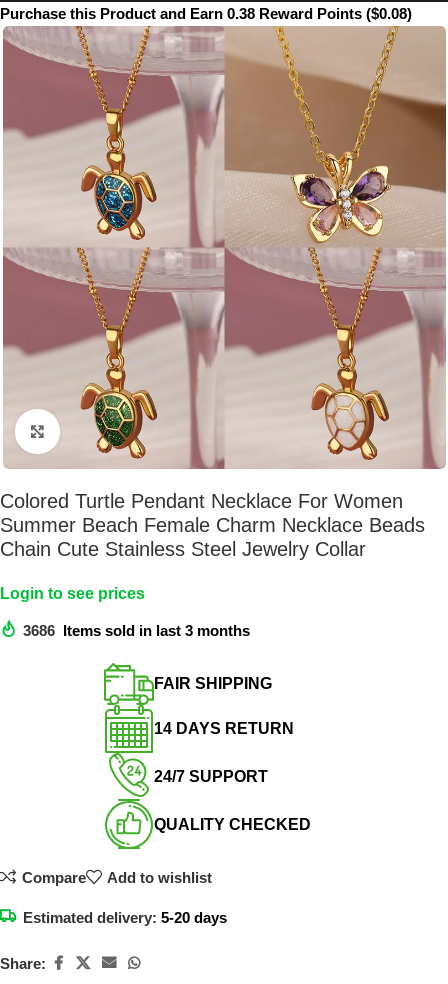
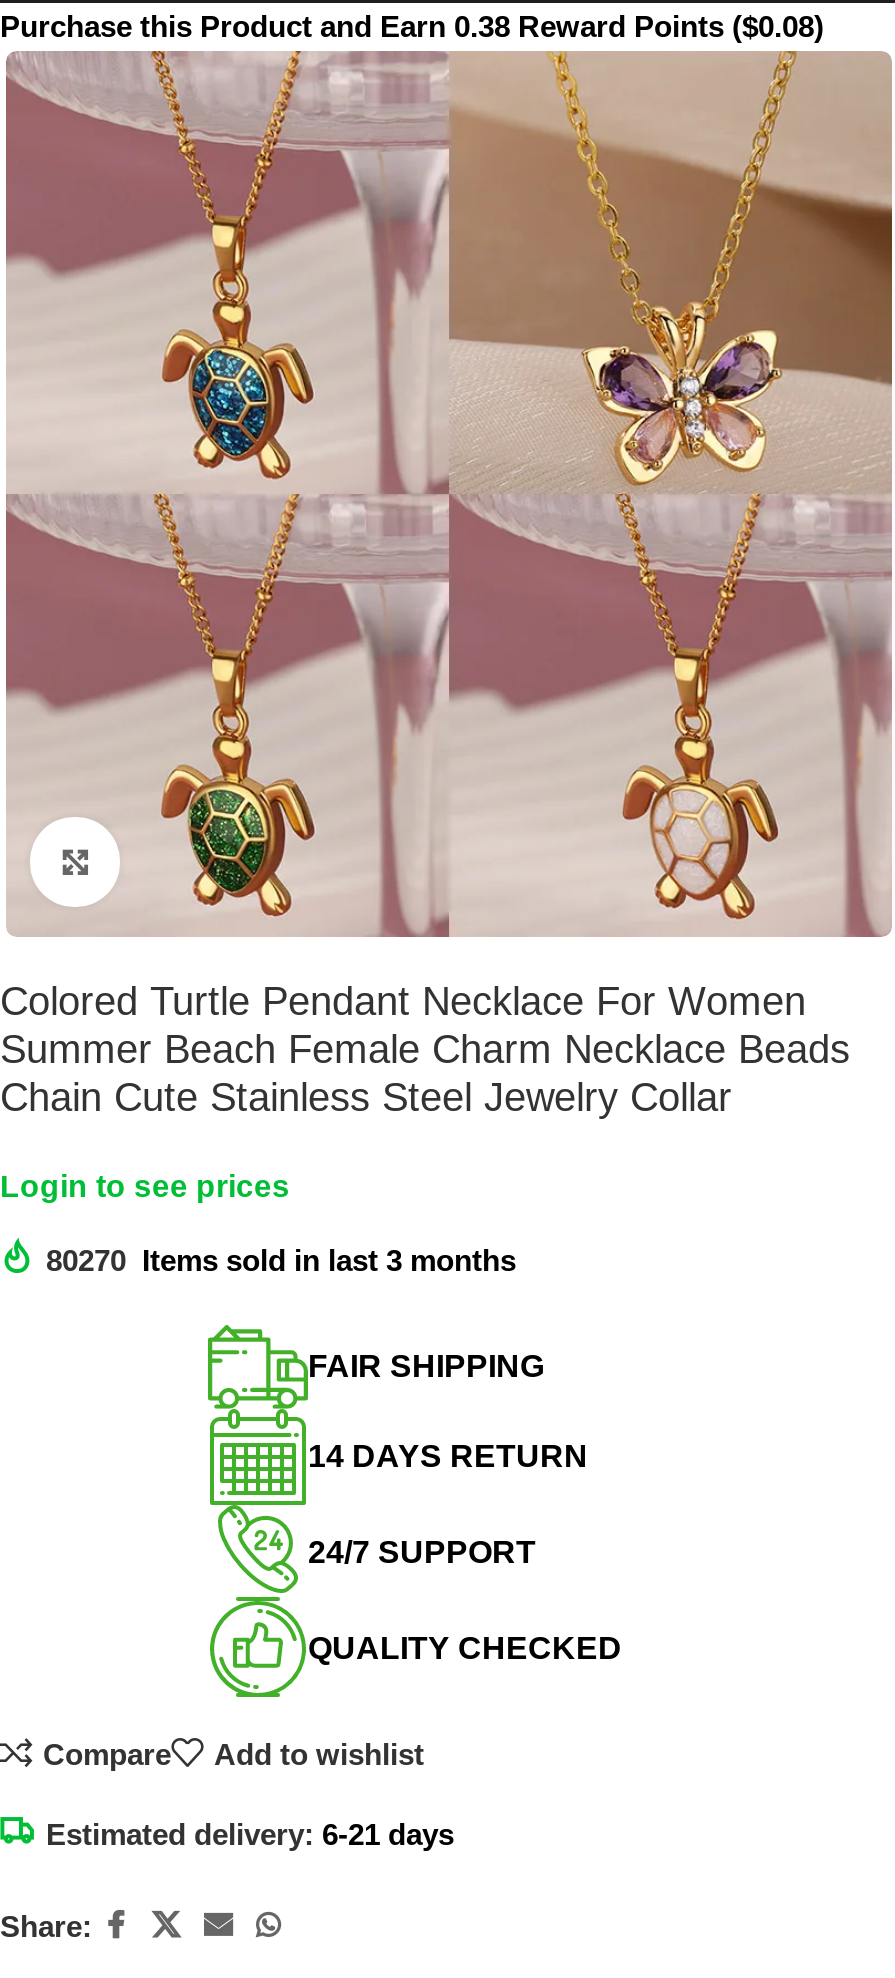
[23,622,250,639] 3686 Items sold in last 3 months -> [46,1243,516,1277] 80270 Items sold in last 3 months
[23,909,227,926] Estimated delivery: 5-20 days -> [46,1817,454,1851] Estimated delivery: 6-21 days

